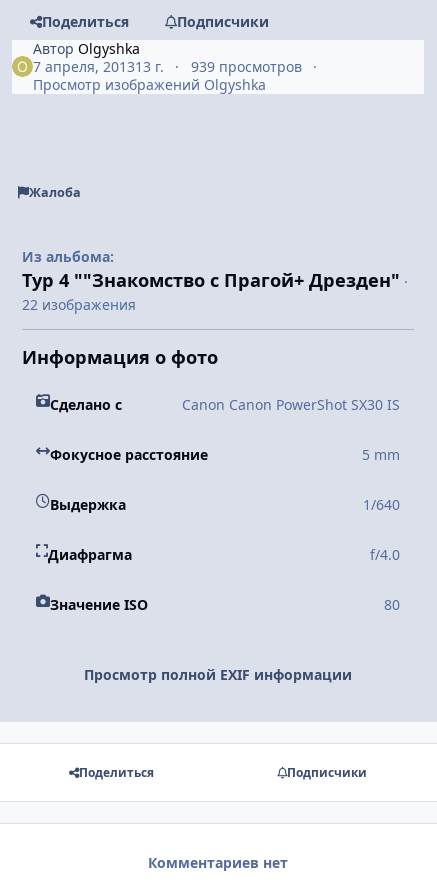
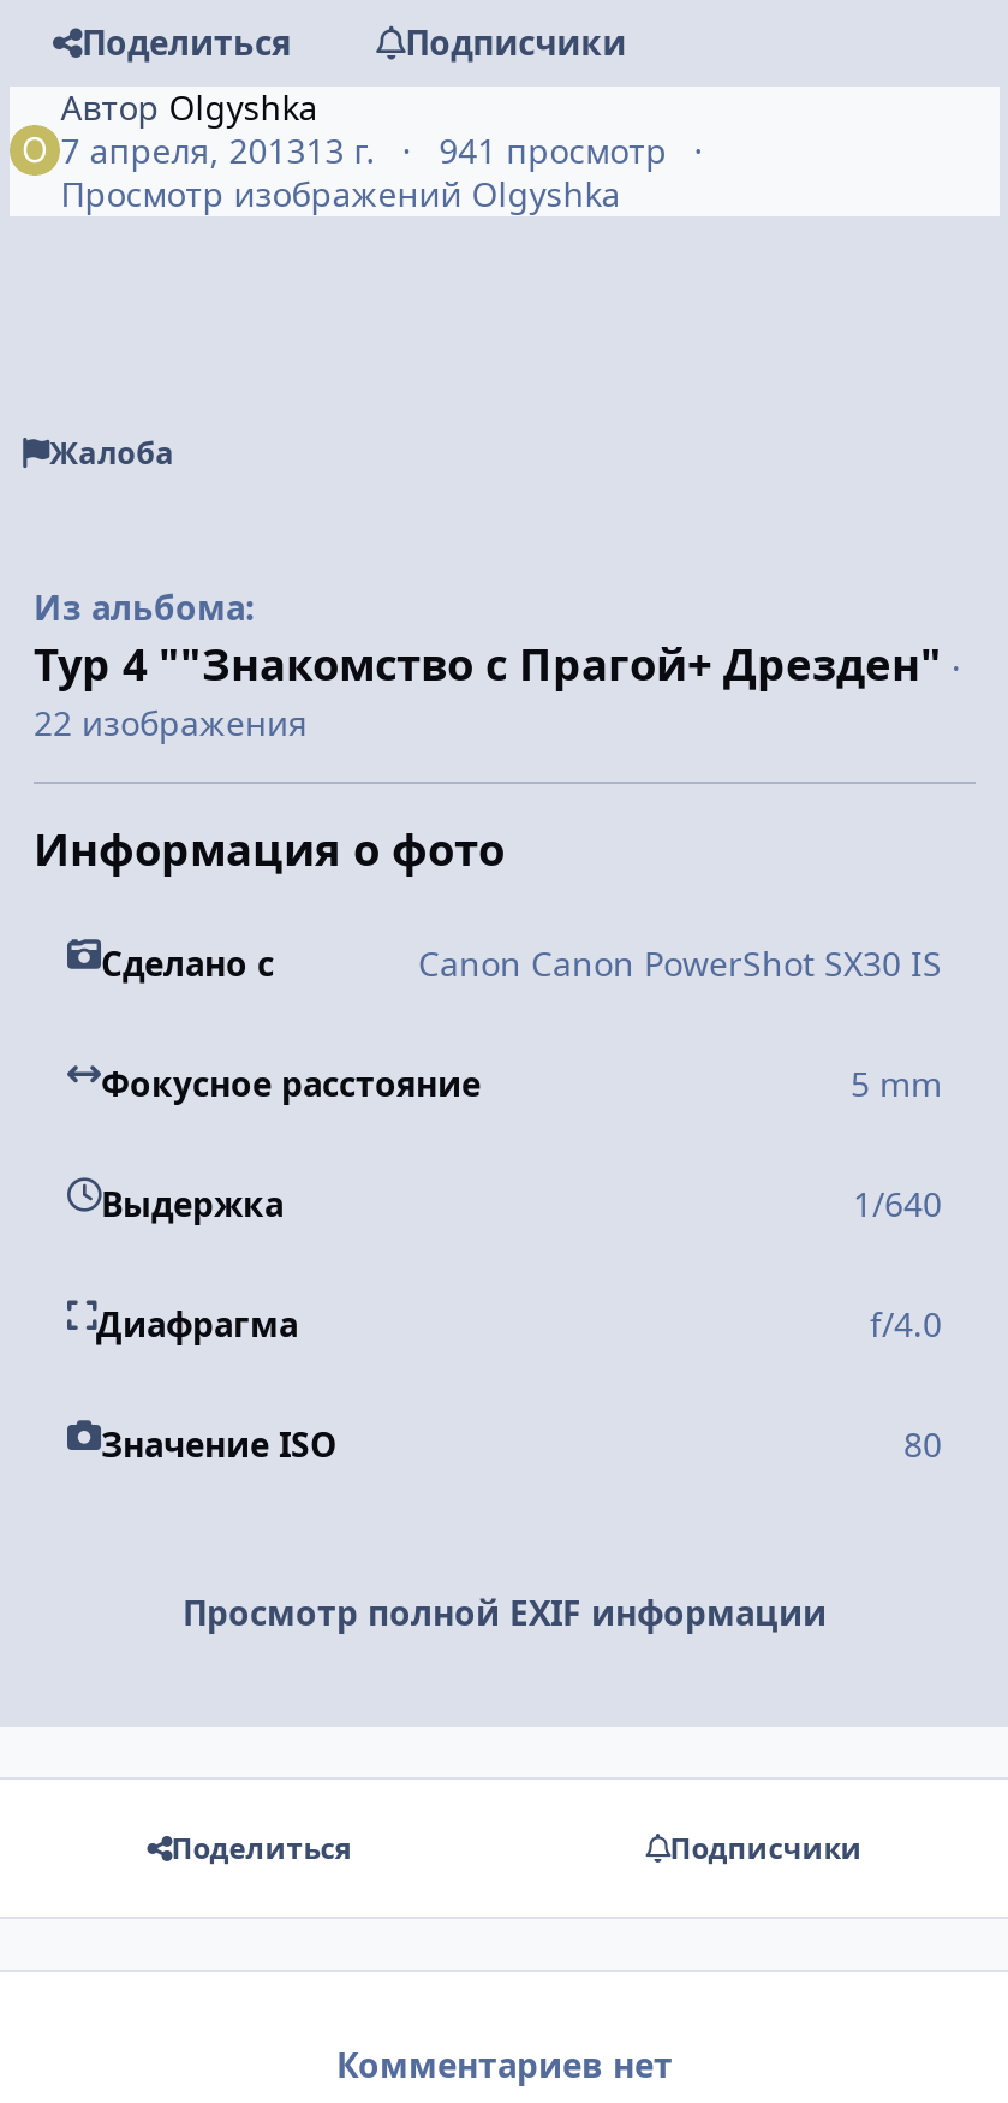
[33,56,302,75] 7 апреля, 201313 г. 939 просмотров -> [61,126,667,172] 7 апреля, 201313 г. 941 просмотр

